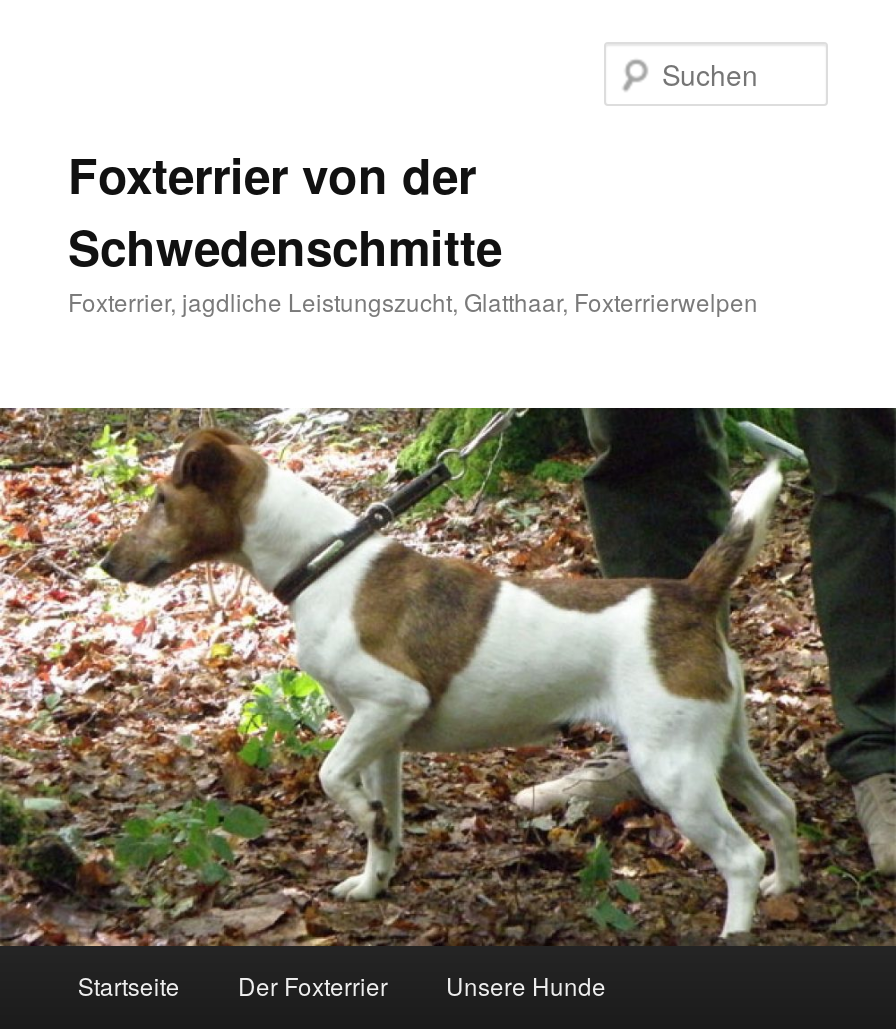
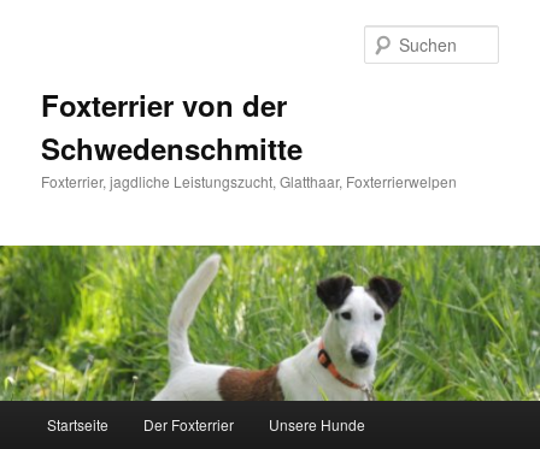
[6,406,890,946] [image] -> [4,244,536,402] [image]

